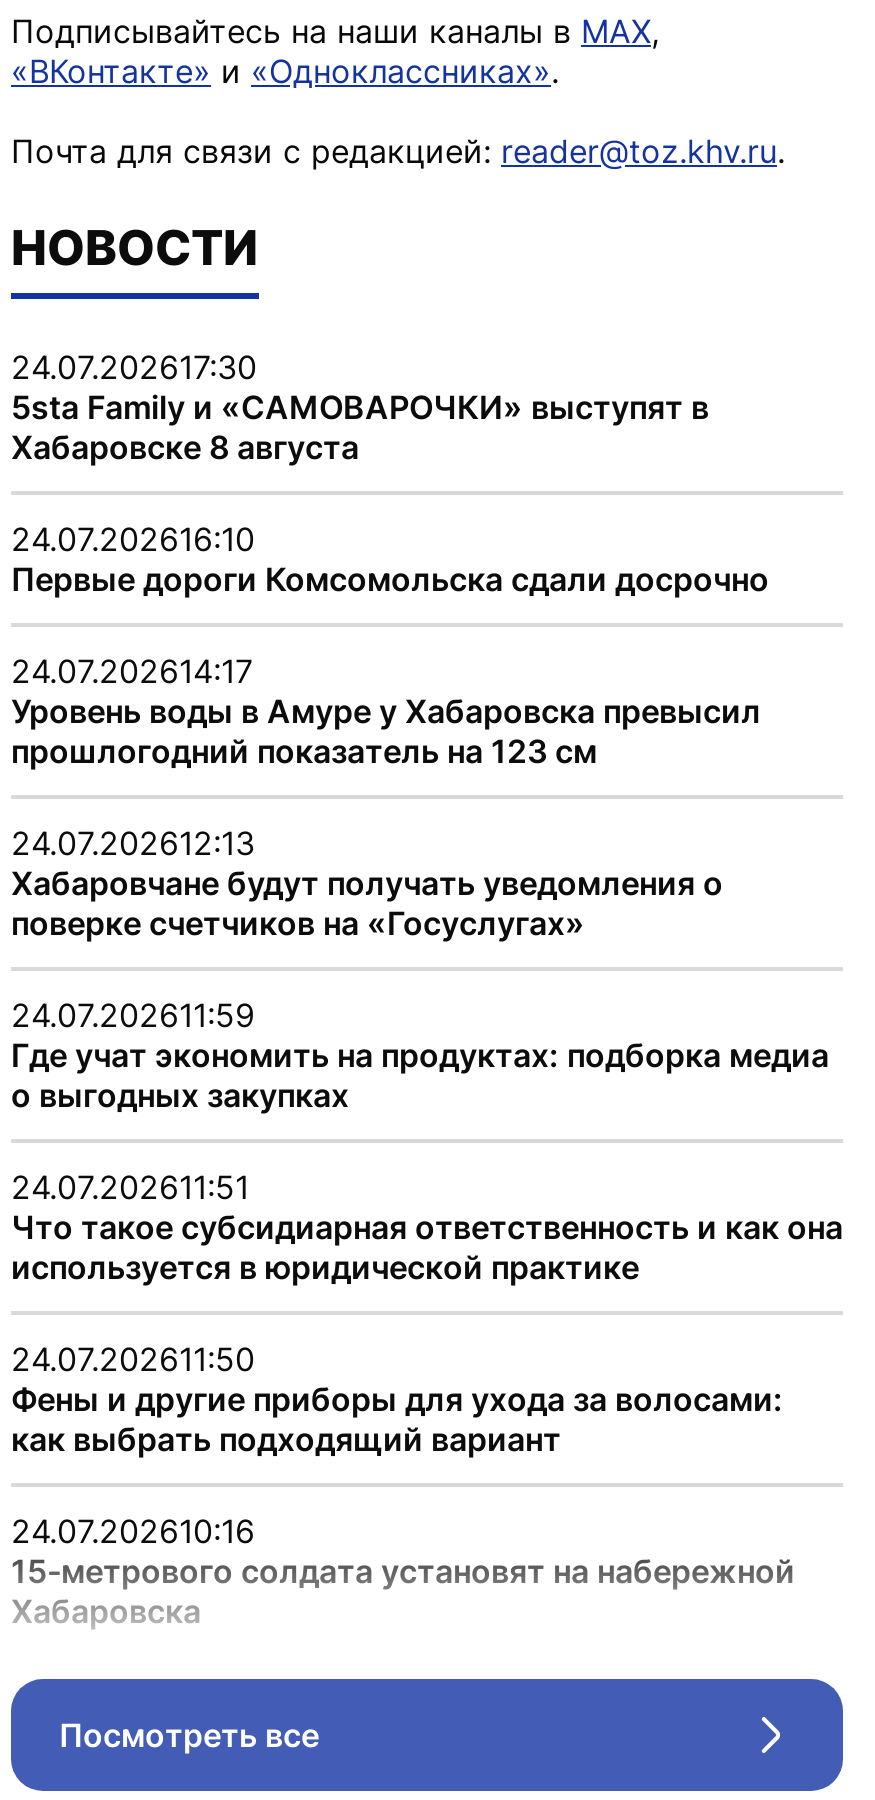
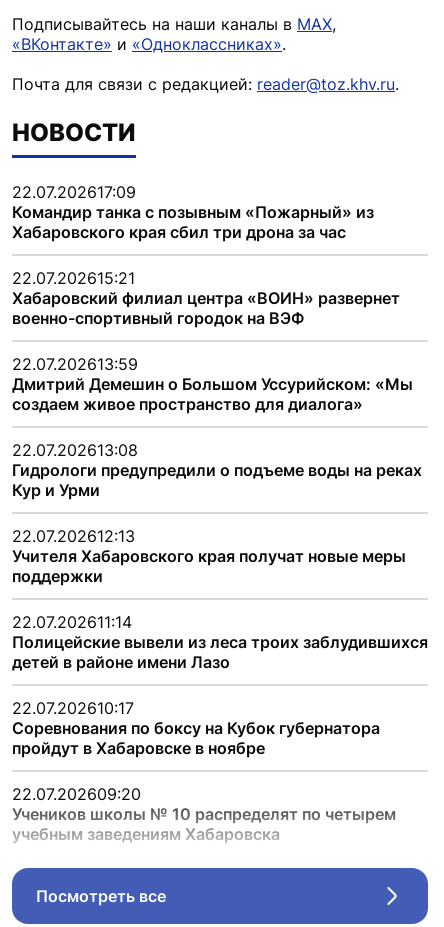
[11,347,709,467] 24.07.202617:30 | 5sta Family и «САМОВАРОЧКИ» выступят в | Хабаровске 8 августа -> [12,182,374,242] 22.07.202617:09 | Командир танка с позывным «Пожарный» из | Хабаровского края сбил три дрона за час
[11,519,769,599] 24.07.202616:10 | Первые дороги Комсомольска сдали досрочно -> [12,268,400,328] 22.07.202615:21 | Хабаровский филиал центра «ВОИН» развернет | военно-спортивный городок на ВЭФ
[11,651,761,771] 24.07.202614:17 | Уровень воды в Амуре у Хабаровска превысил | прошлогодний показатель на 123 см -> [12,354,413,414] 22.07.202613:59 | Дмитрий Демешин о Большом Уссурийском: «Мы | создаем живое пространство для диалога»
[11,823,723,943] 24.07.202612:13 | Хабаровчане будут получать уведомления о | поверке счетчиков на «Госуслугах» -> [12,440,422,500] 22.07.202613:08 | Гидрологи предупредили о подъеме воды на реках | Кур и Урми
[11,995,829,1115] 24.07.202611:59 | Где учат экономить на продуктах: подборка медиа | о выгодных закупках -> [12,526,406,586] 22.07.202612:13 | Учителя Хабаровского края получат новые меры | поддержки
[11,1167,843,1287] 24.07.202611:51 | Что такое субсидиарная ответственность и как она | используется в юридической практике -> [12,612,428,672] 22.07.202611:14 | Полицейские вывели из леса троих заблудившихся | детей в районе имени Лазо
[11,1339,783,1459] 24.07.202611:50 | Фены и другие приборы для ухода за волосами: | как выбрать подходящий вариант -> [12,698,380,758] 22.07.202610:17 | Соревнования по боксу на Кубок губернатора | пройдут в Хабаровске в ноябре
[11,1511,795,1631] 24.07.202610:16 | 15-метрового солдата установят на набережной | Хабаровска -> [12,784,396,844] 22.07.202609:20 | Учеников школы № 10 распределят по четырем | учебным заведениям Хабаровска

